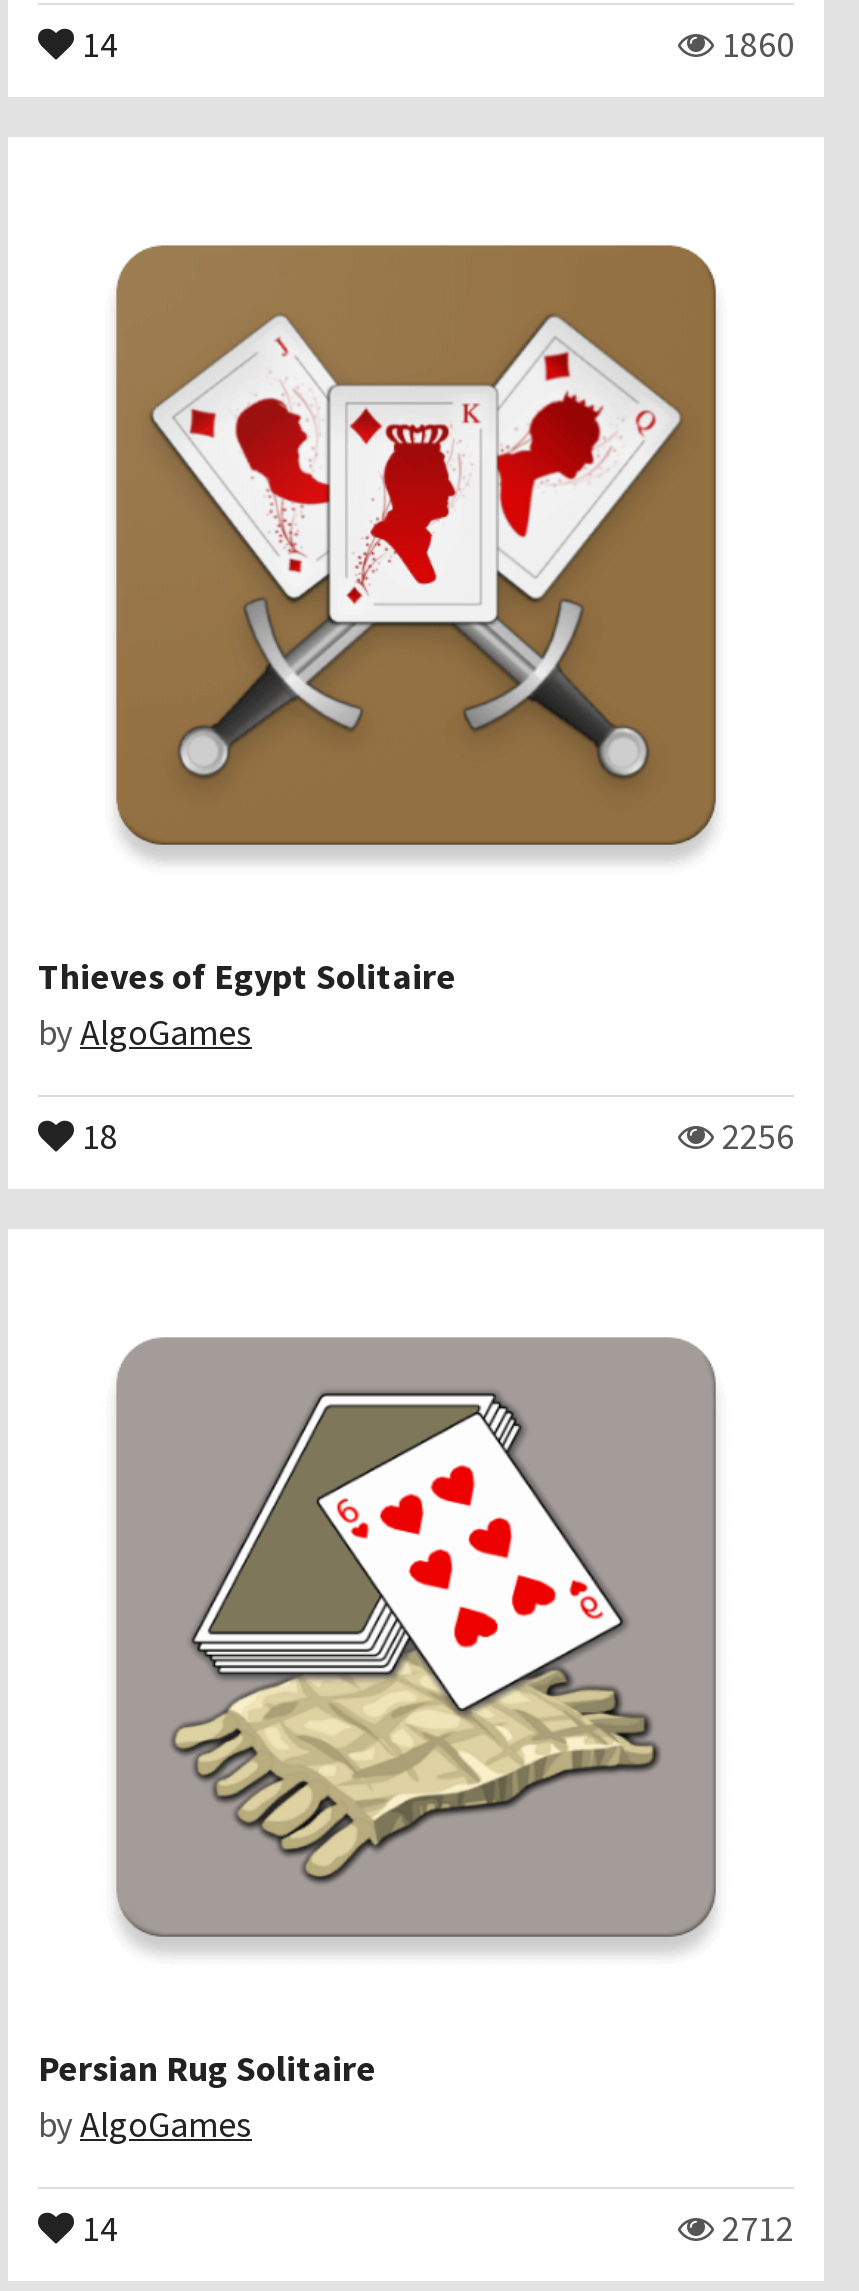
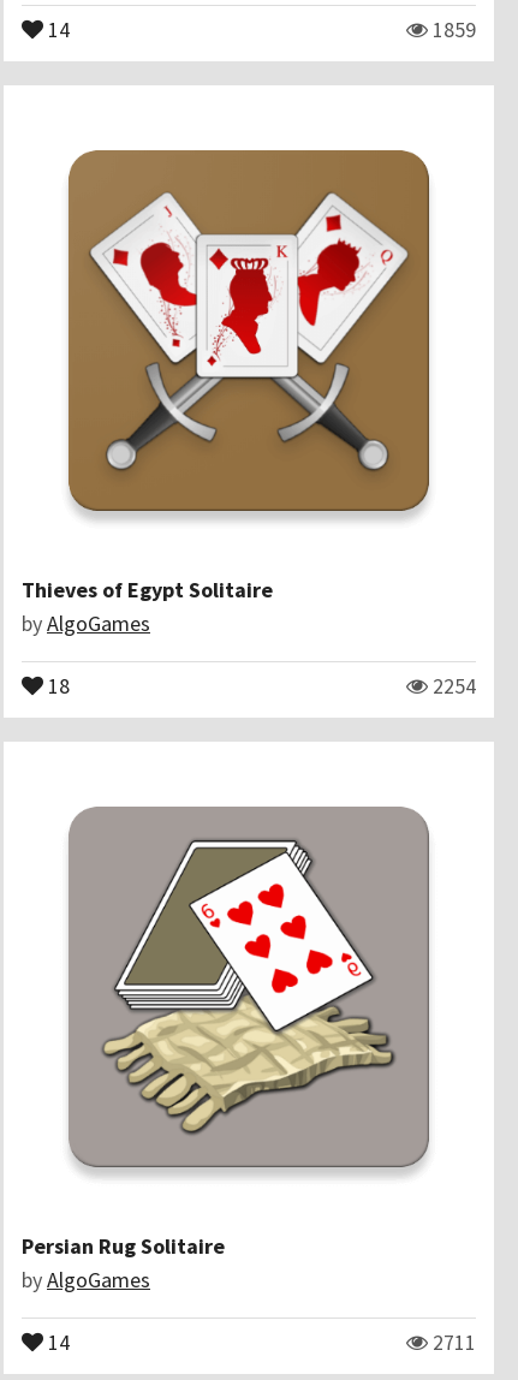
[714,21,794,67] 1860 -> [428,16,476,43] 1859
[714,1113,794,1159] 2256 -> [428,672,476,700] 2254
[714,2205,794,2251] 2712 -> [428,1328,476,1356] 2711

